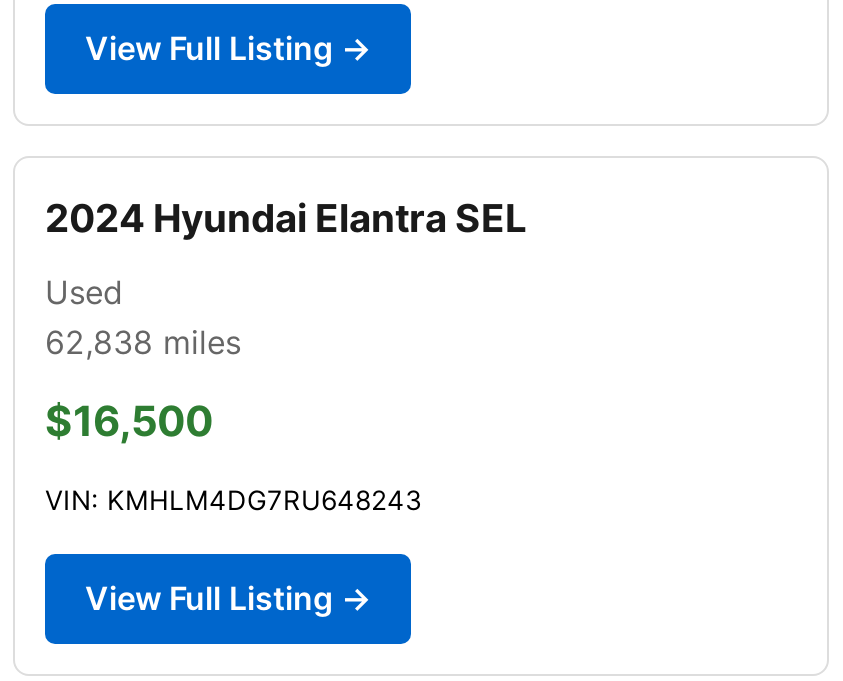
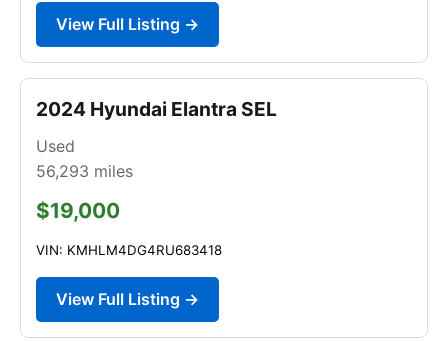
[45,322,241,362] 62,838 miles -> [36,161,133,181] 56,293 miles
[45,396,213,446] $16,500 -> [36,198,120,223] $19,000
[45,484,421,516] VIN: KMHLM4DG7RU648243 -> [36,242,222,258] VIN: KMHLM4DG4RU683418

